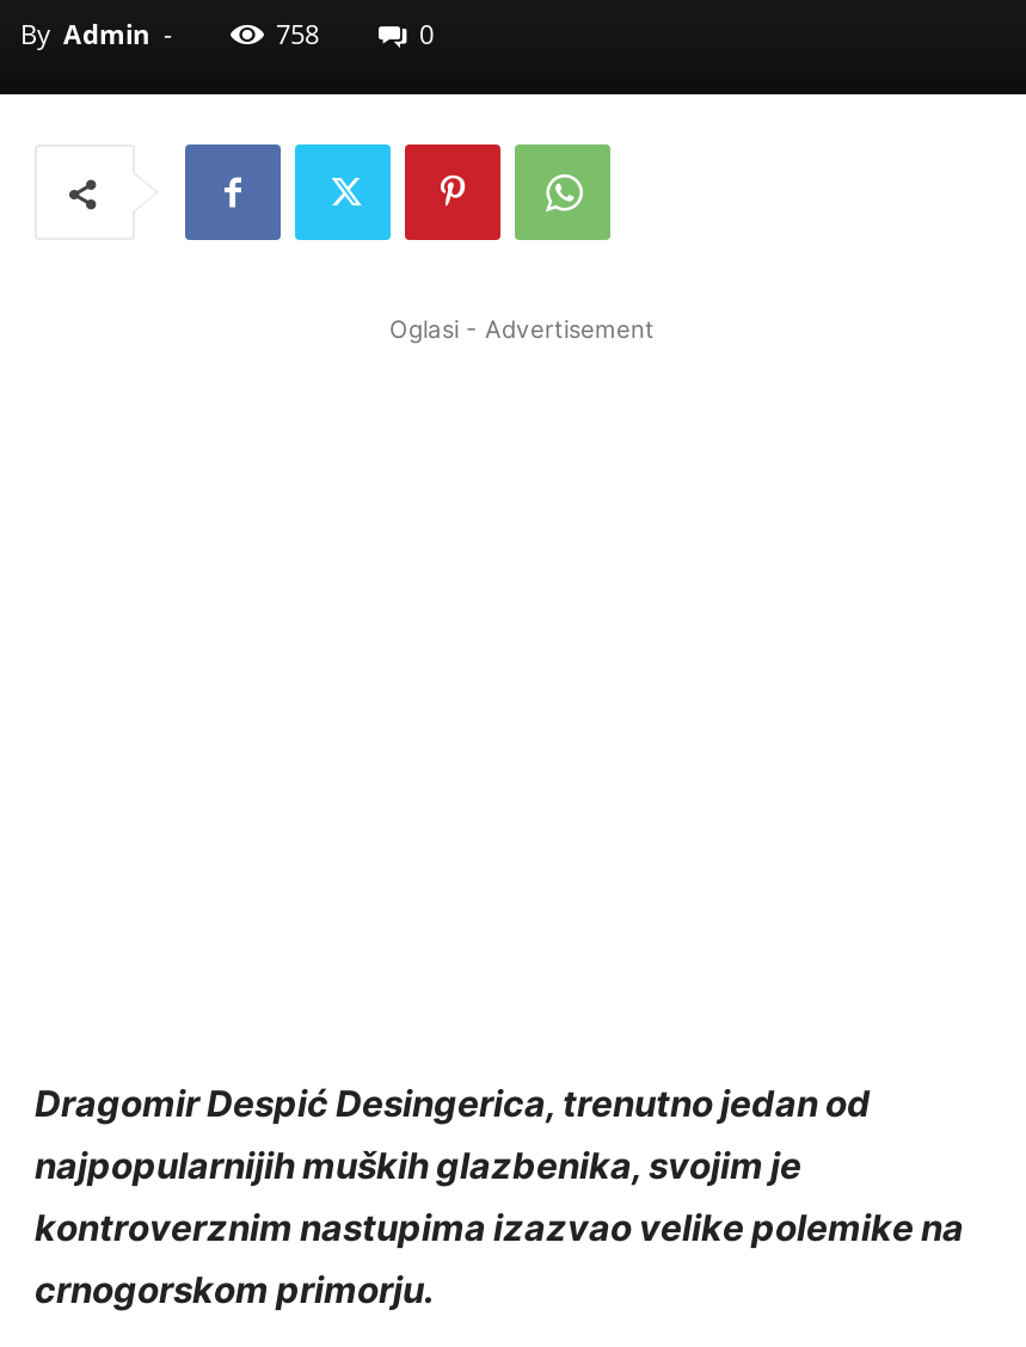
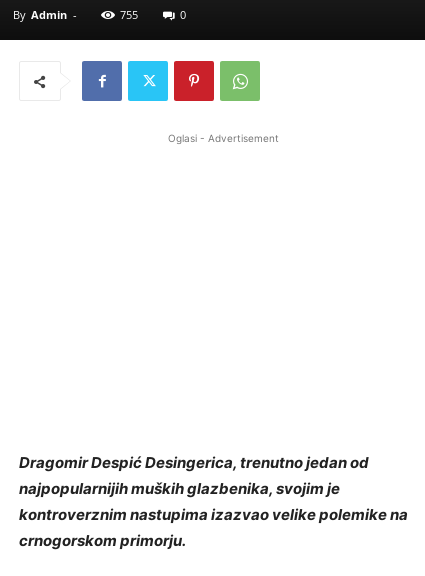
[276,16,319,51] 758 -> [120,7,138,22] 755

